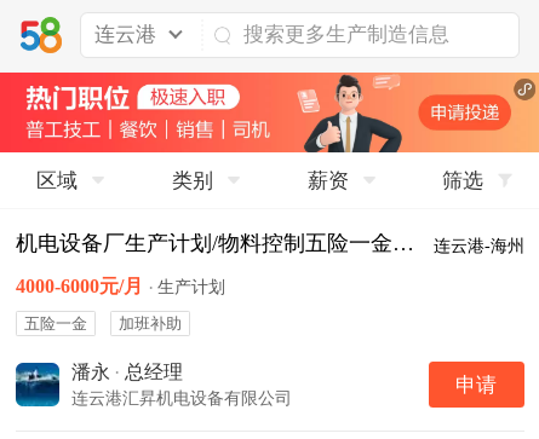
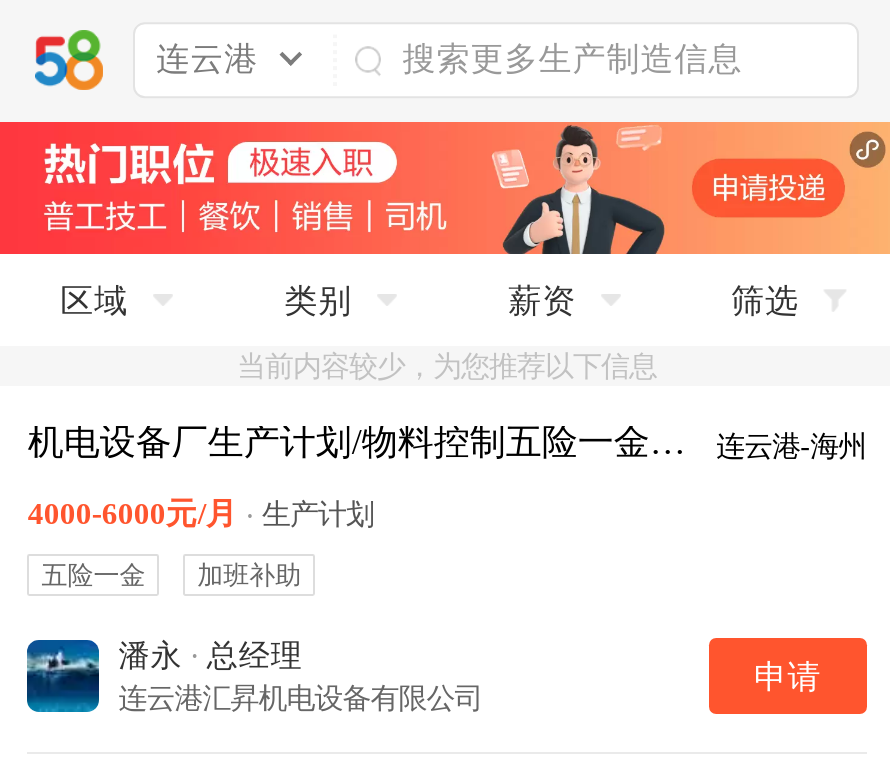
none -> [237,351,657,383] 当前内容较少，为您推荐以下信息

